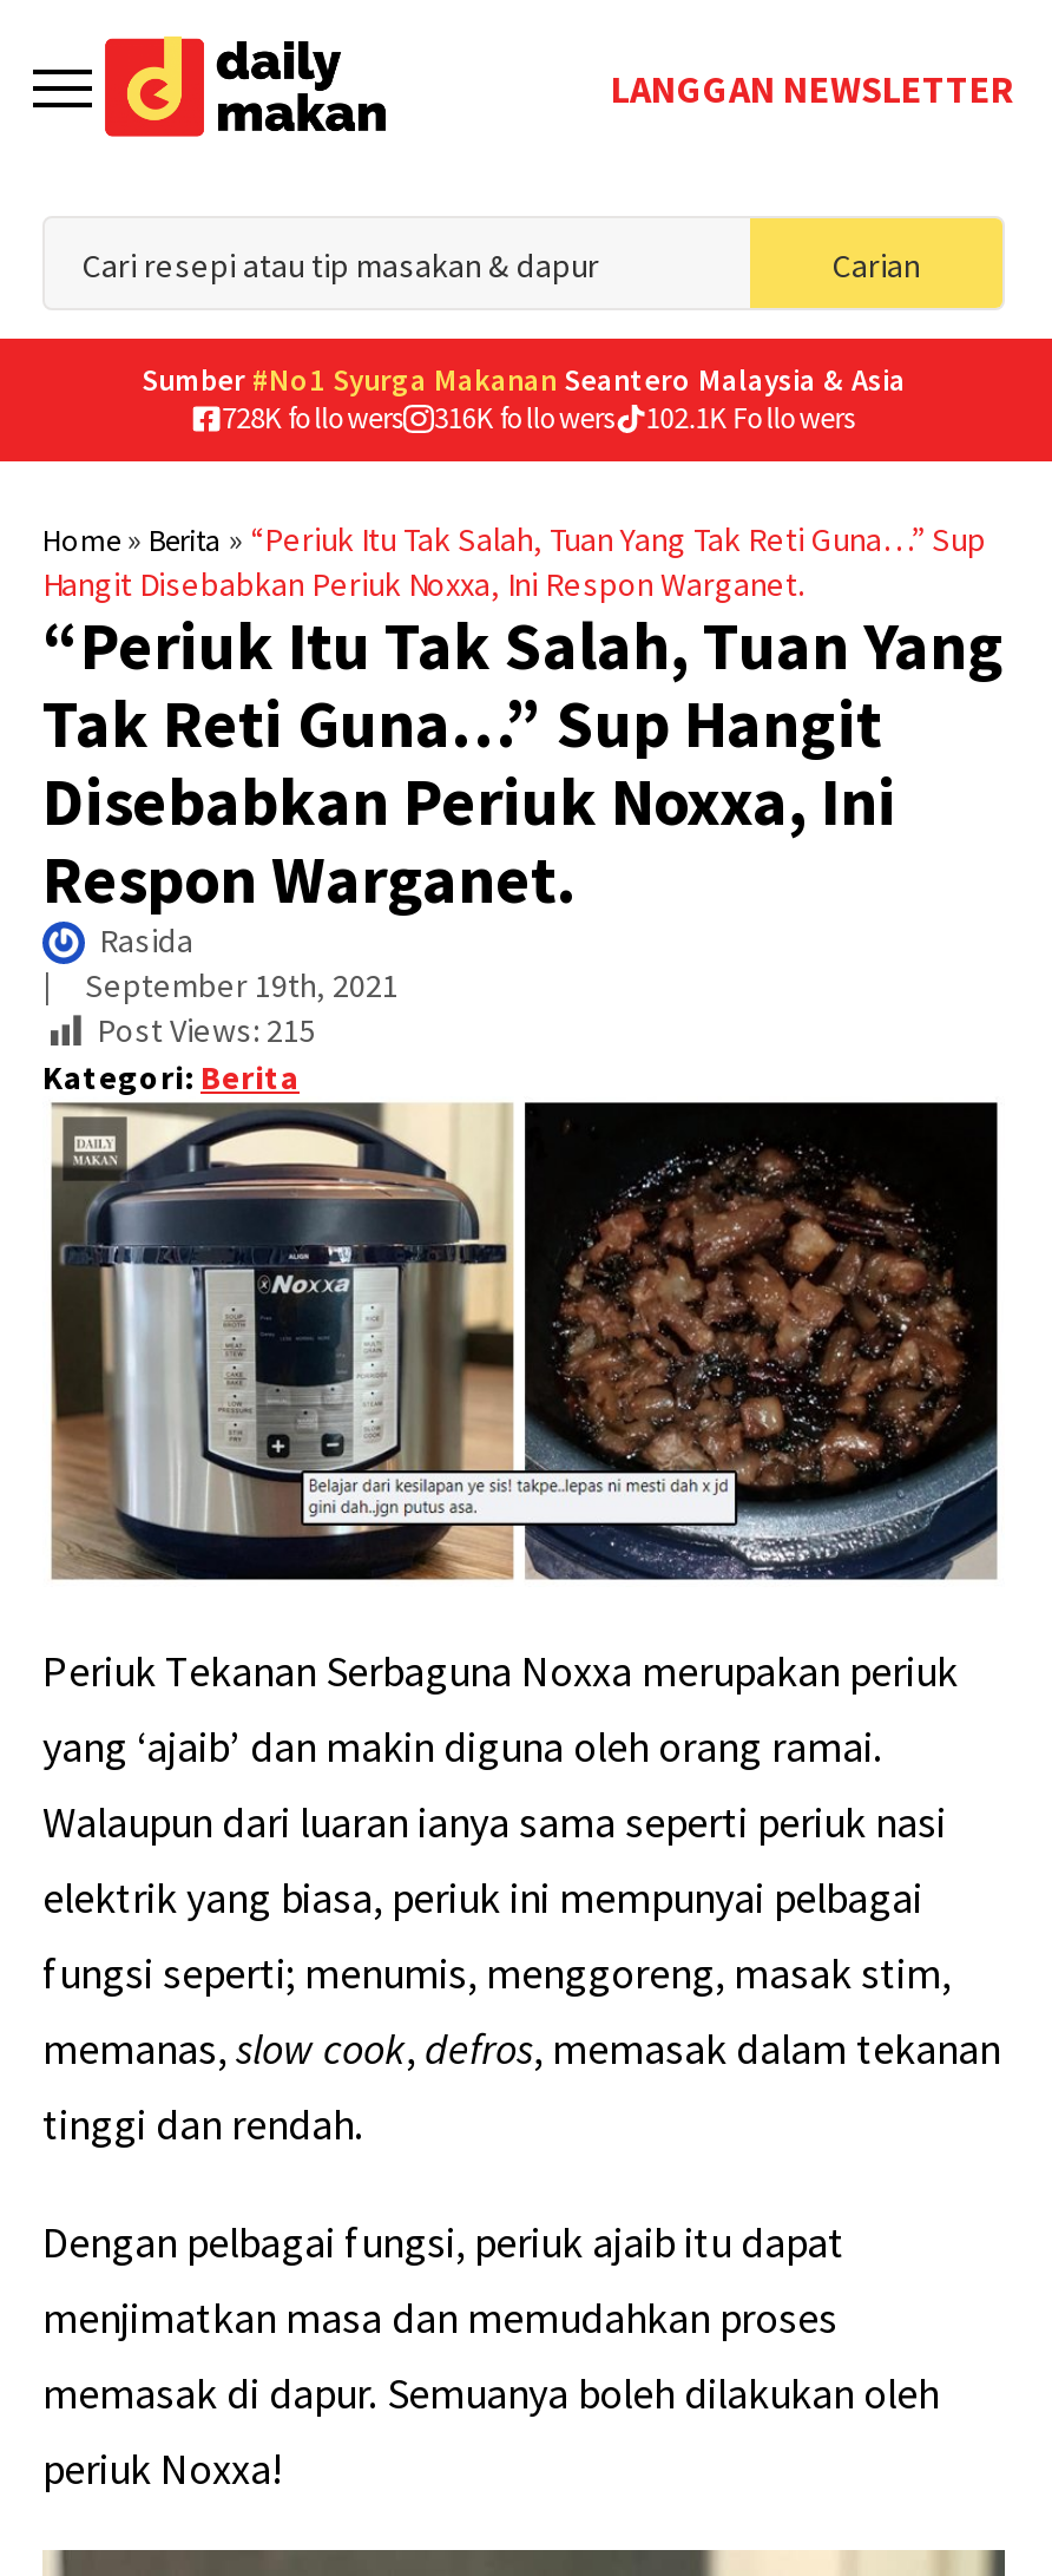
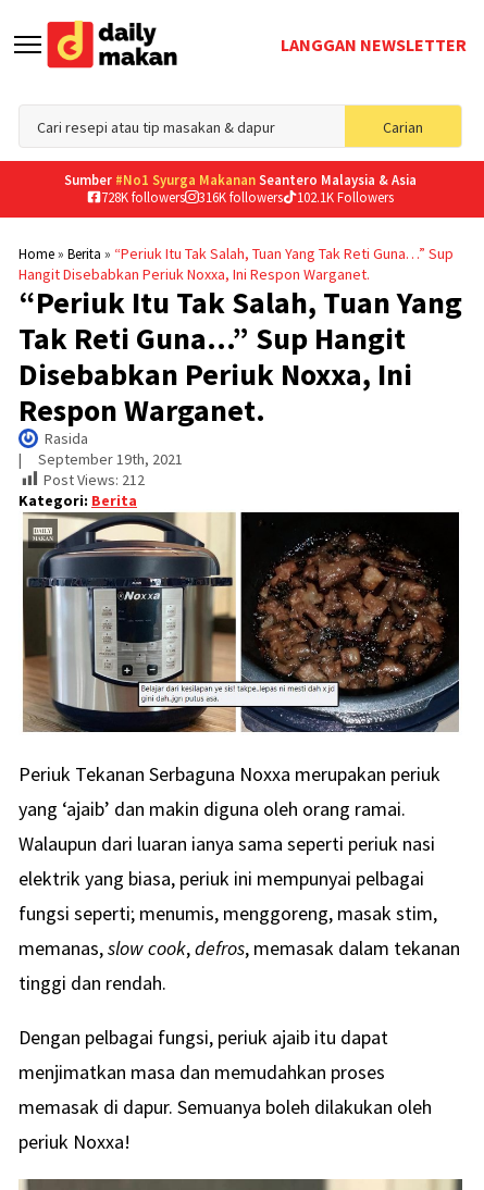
[97,1010,316,1053] Post Views: 215 -> [44,469,145,489] Post Views: 212

